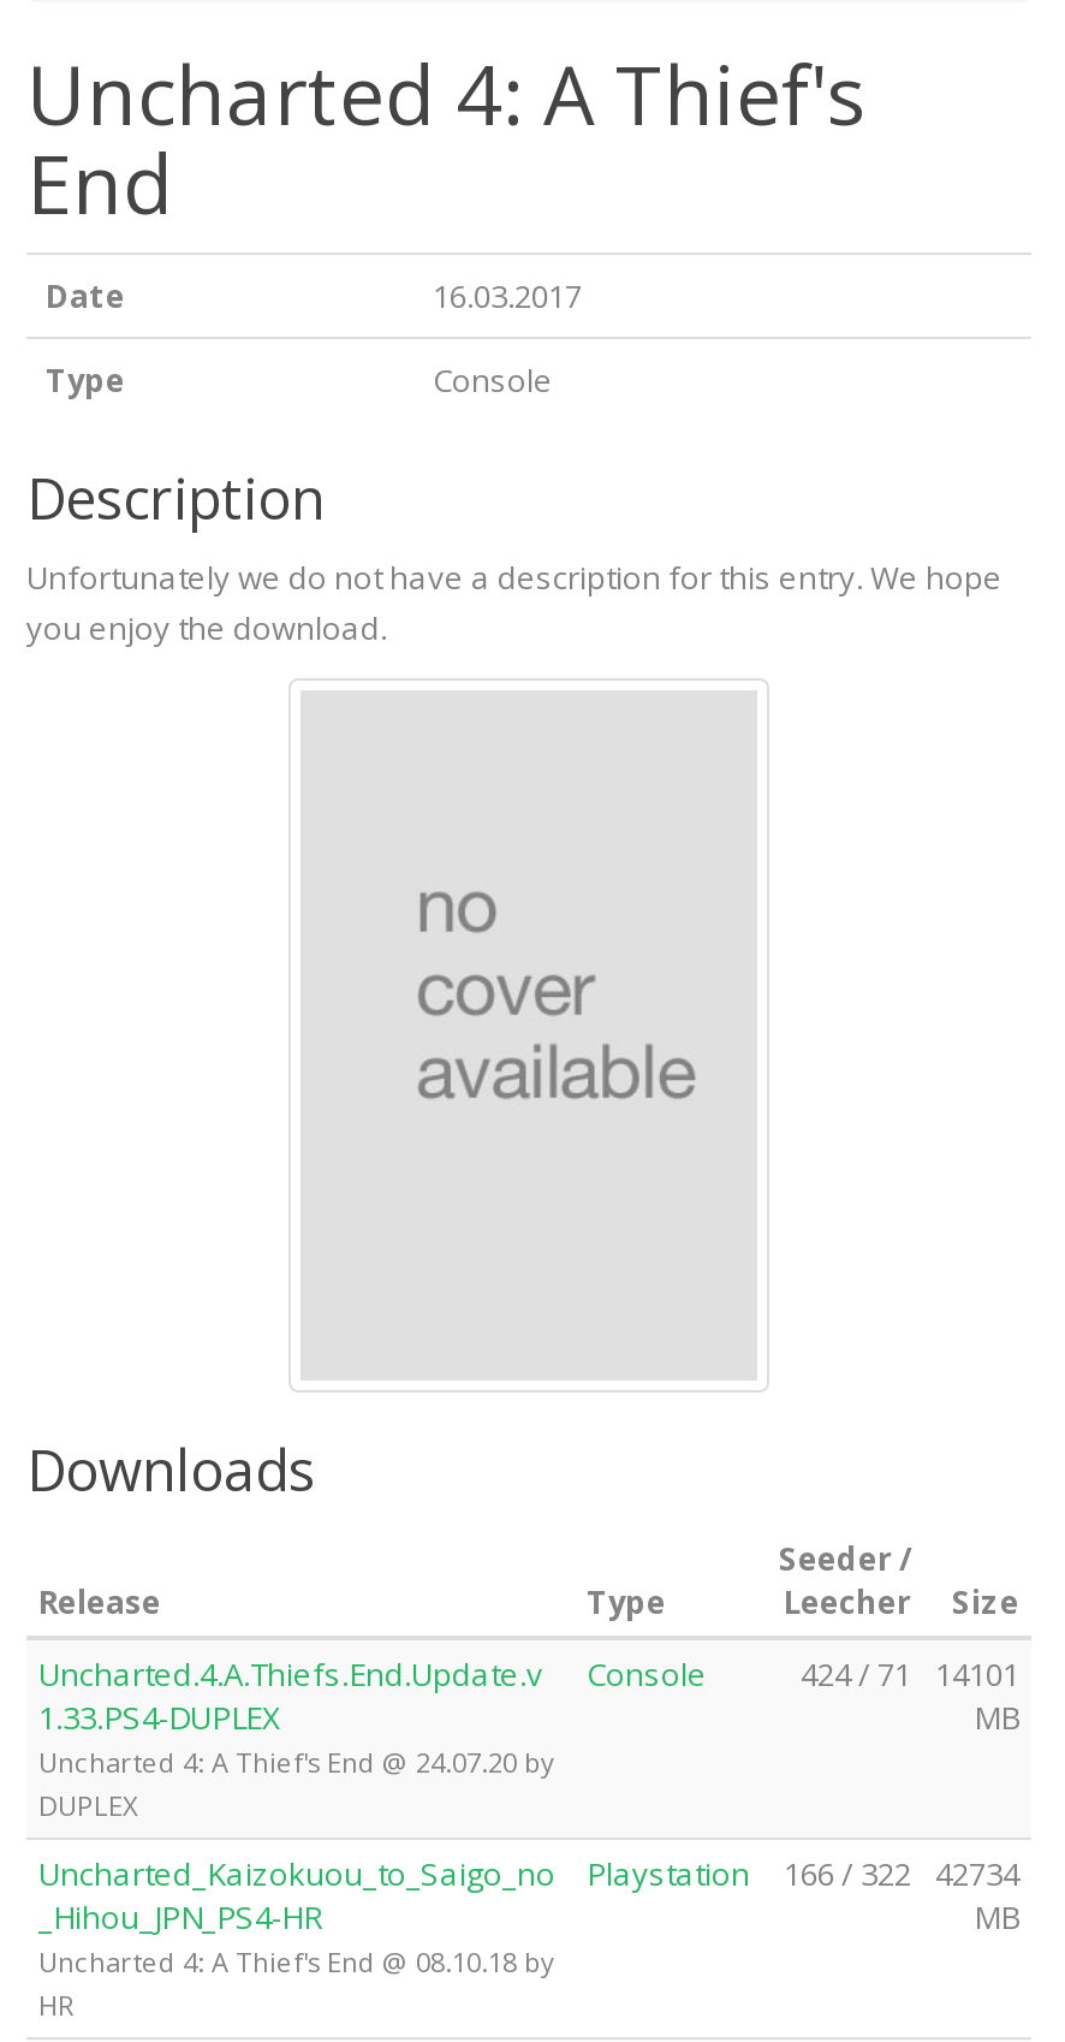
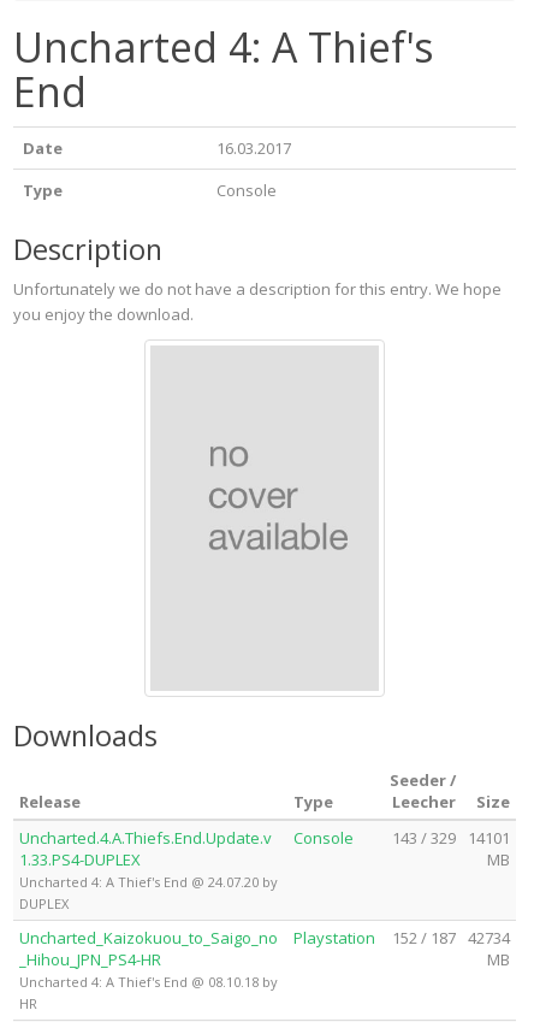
[801,1652,1019,1696] 424 / 71 14101 -> [392,827,510,849] 143 / 329 14101
[38,1852,1019,1895] Uncharted_Kaizokuou_to_Saigo_no Playstation 166 / 322 42734 -> [19,927,510,949] Uncharted_Kaizokuou_to_Saigo_no Playstation 152 / 187 42734

